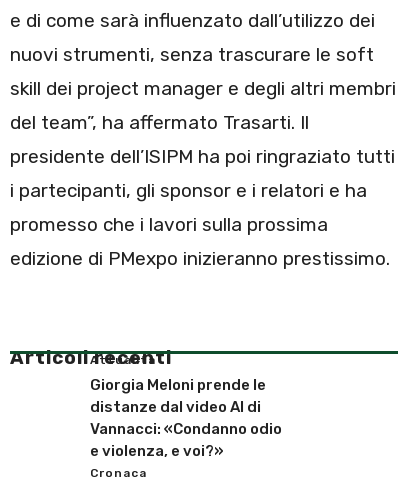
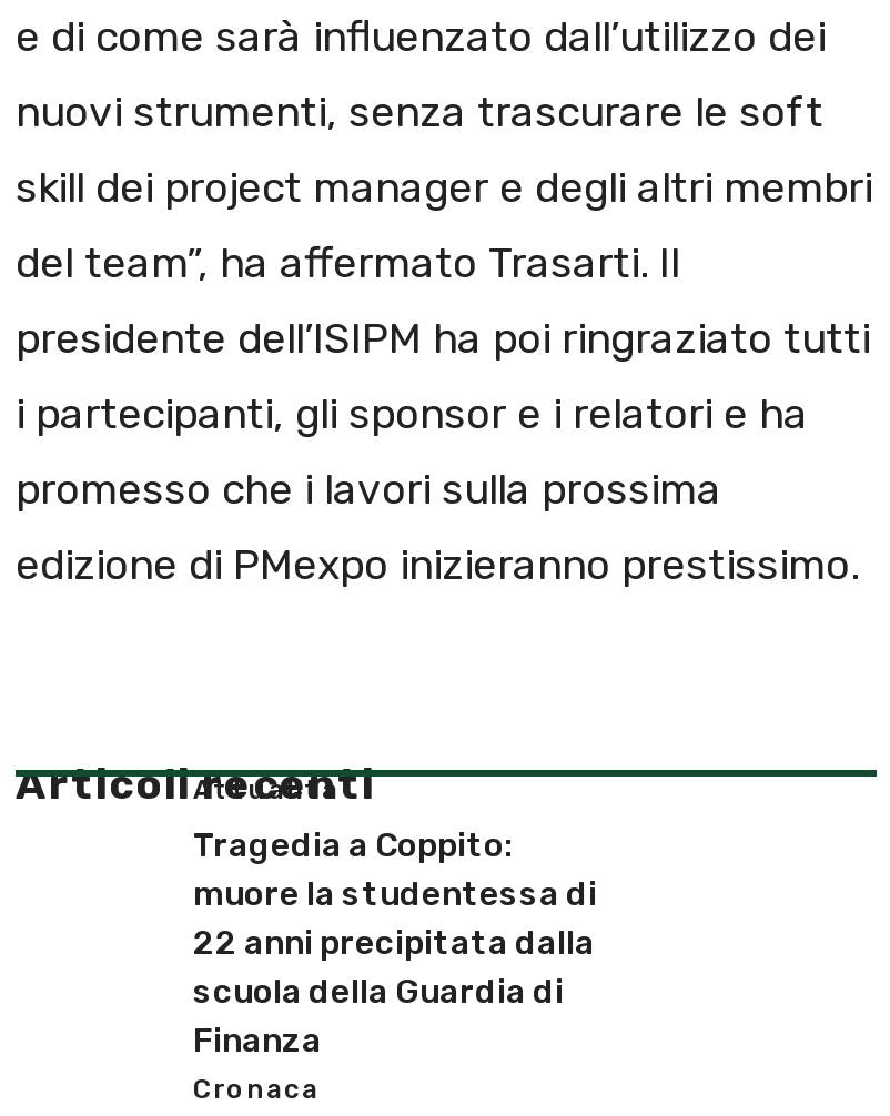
[90,375,282,459] Giorgia Meloni prende le | distanze dal video AI di | Vannacci: «Condanno odio | e violenza, e voi?» -> [193,824,597,1059] Tragedia a Coppito: | muore la studentessa di | 22 anni precipitata dalla | scuola della Guardia di | Finanza

